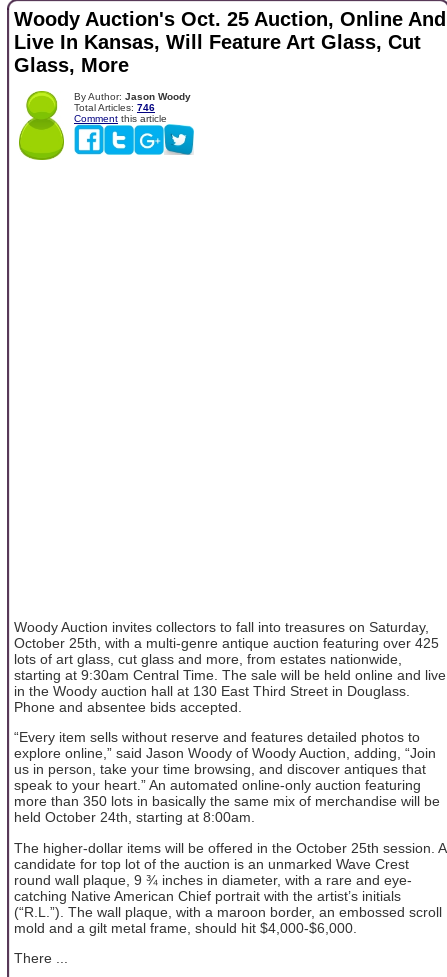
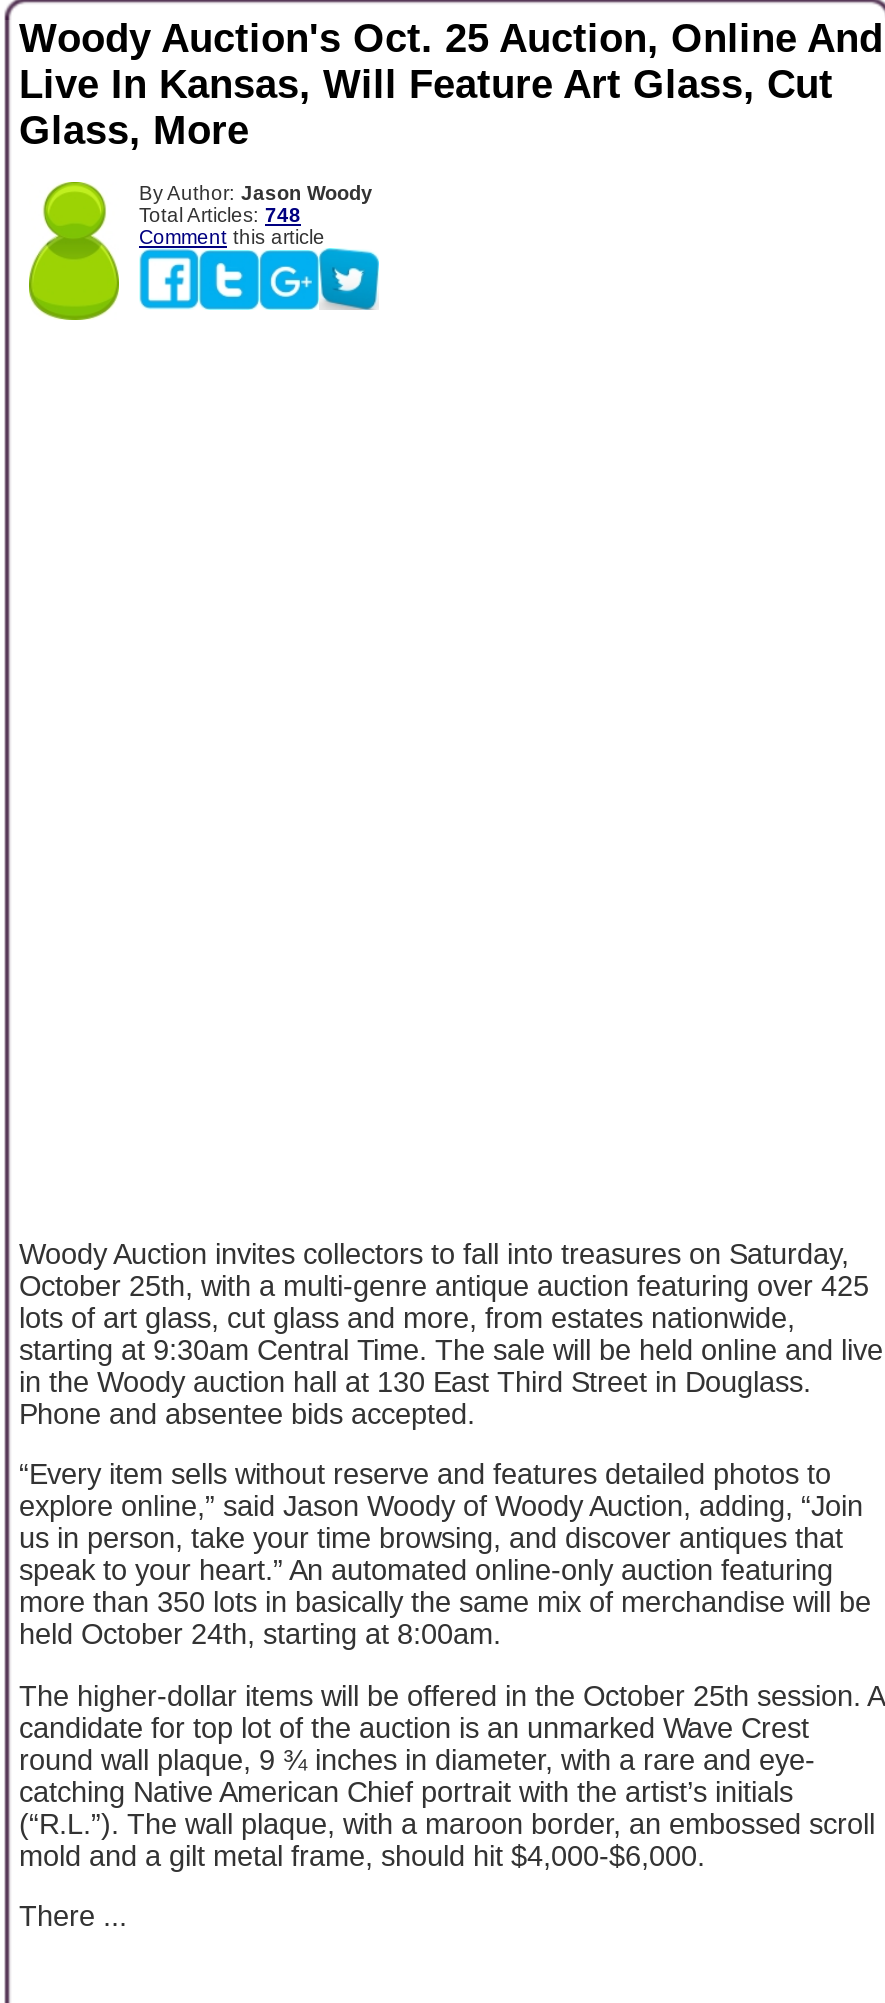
[74,102,155,113] Total Articles: 746 -> [139,204,301,226] Total Articles: 748

